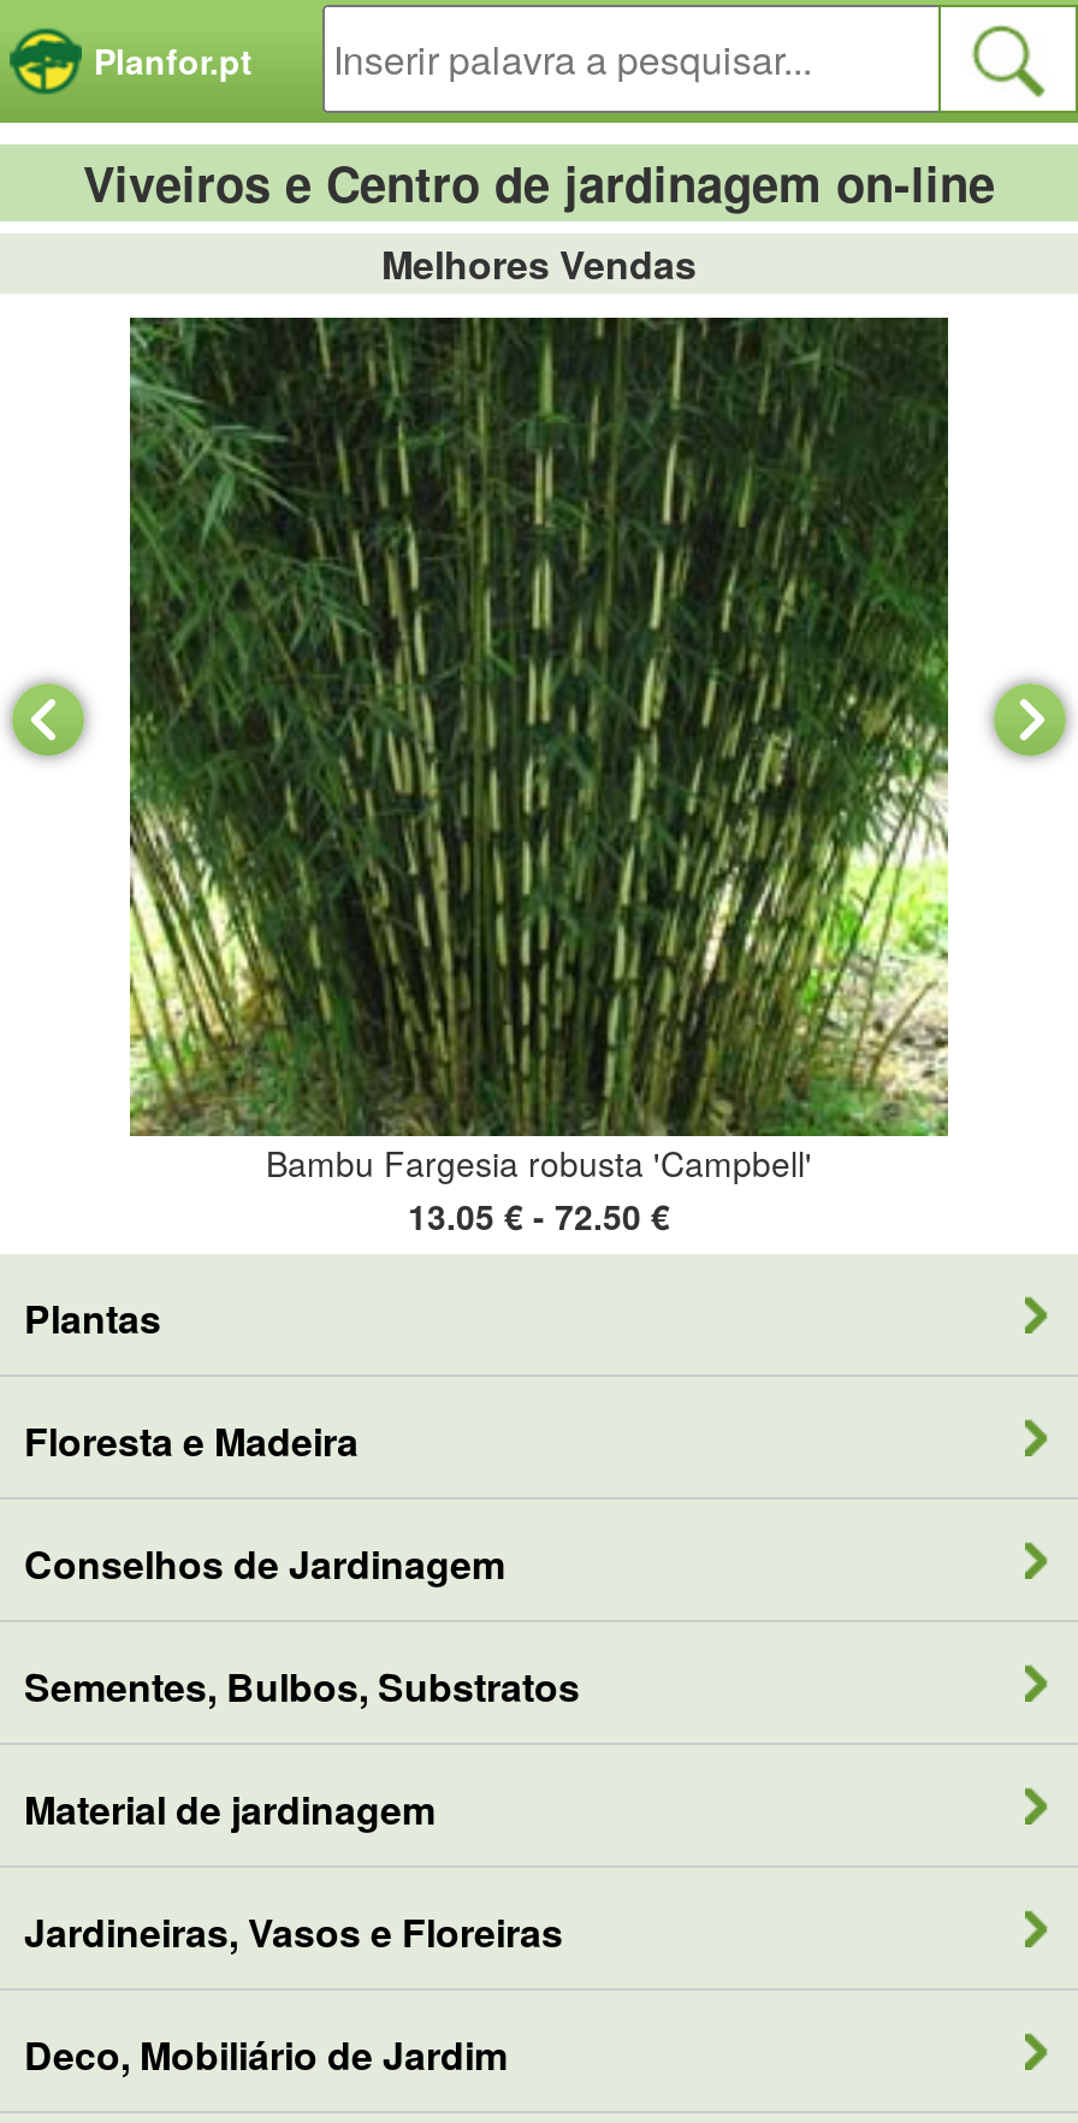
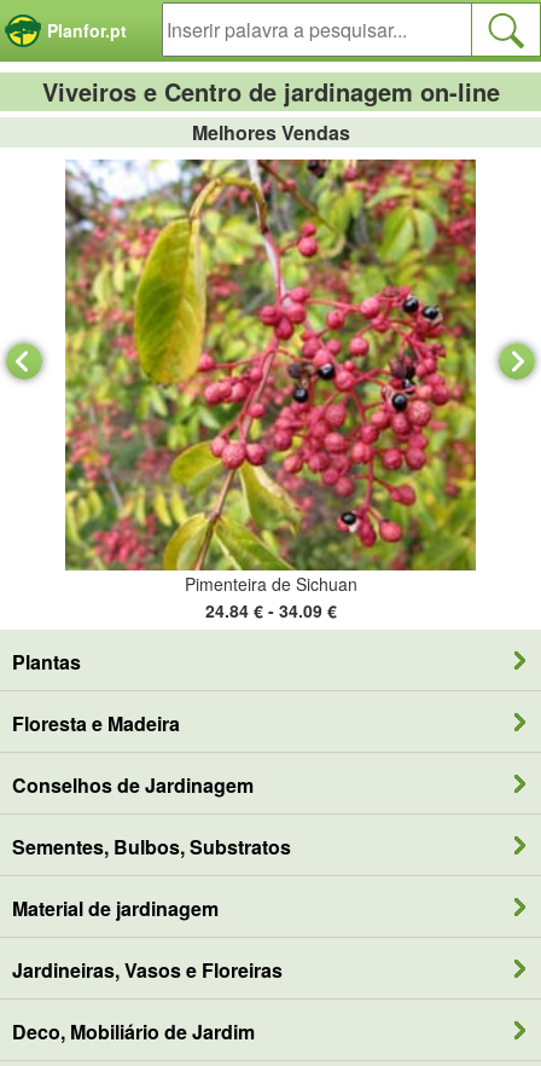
[128,315,950,1240] [image] | Bambu Fargesia robusta 'Campbell' | 13.05 € - 72.50 € -> [64,158,477,622] [image] | Pimenteira de Sichuan | 24.84 € - 34.09 €

